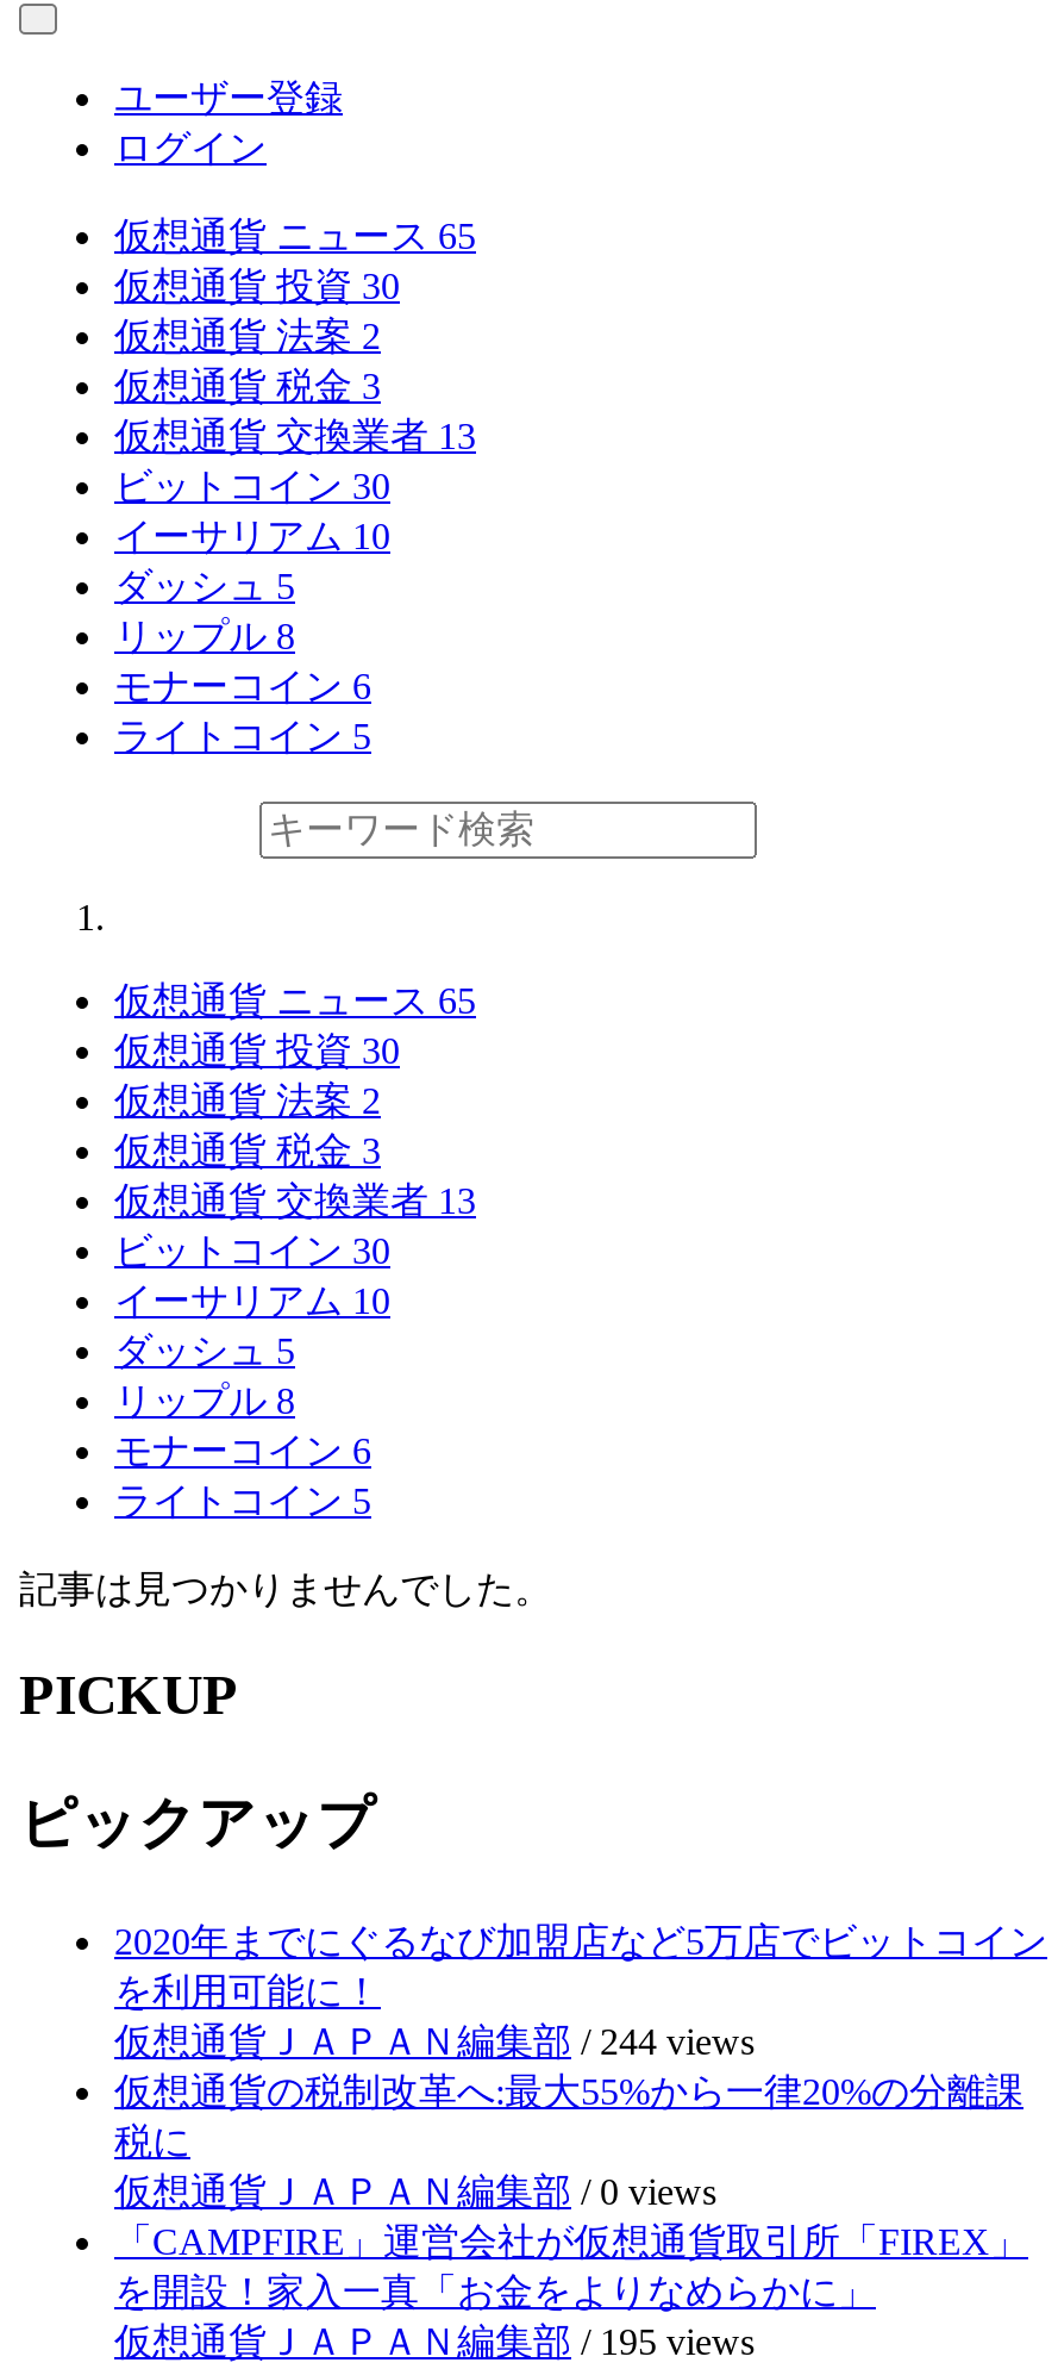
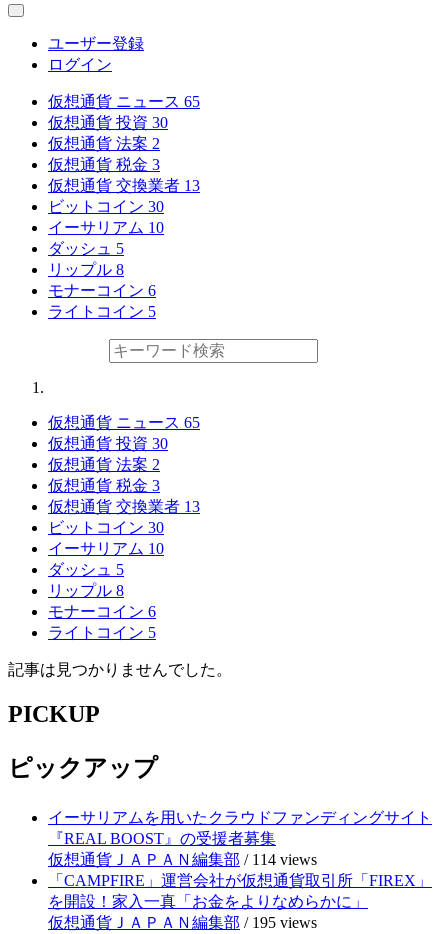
[114,1920,1047,2211] 2020年までにぐるなび加盟店など5万店でビットコイン | を利用可能に！ | 仮想通貨ＪＡＰＡＮ編集部/ 244 views | 仮想通貨の税制改革へ:最大55%から一律20%の分離課 | 税に | 仮想通貨ＪＡＰＡＮ編集部/ 0 views -> [48,809,432,868] イーサリアムを用いたクラウドファンディングサイト | 『REAL BOOST』の受援者募集 | 仮想通貨ＪＡＰＡＮ編集部/ 114 views

